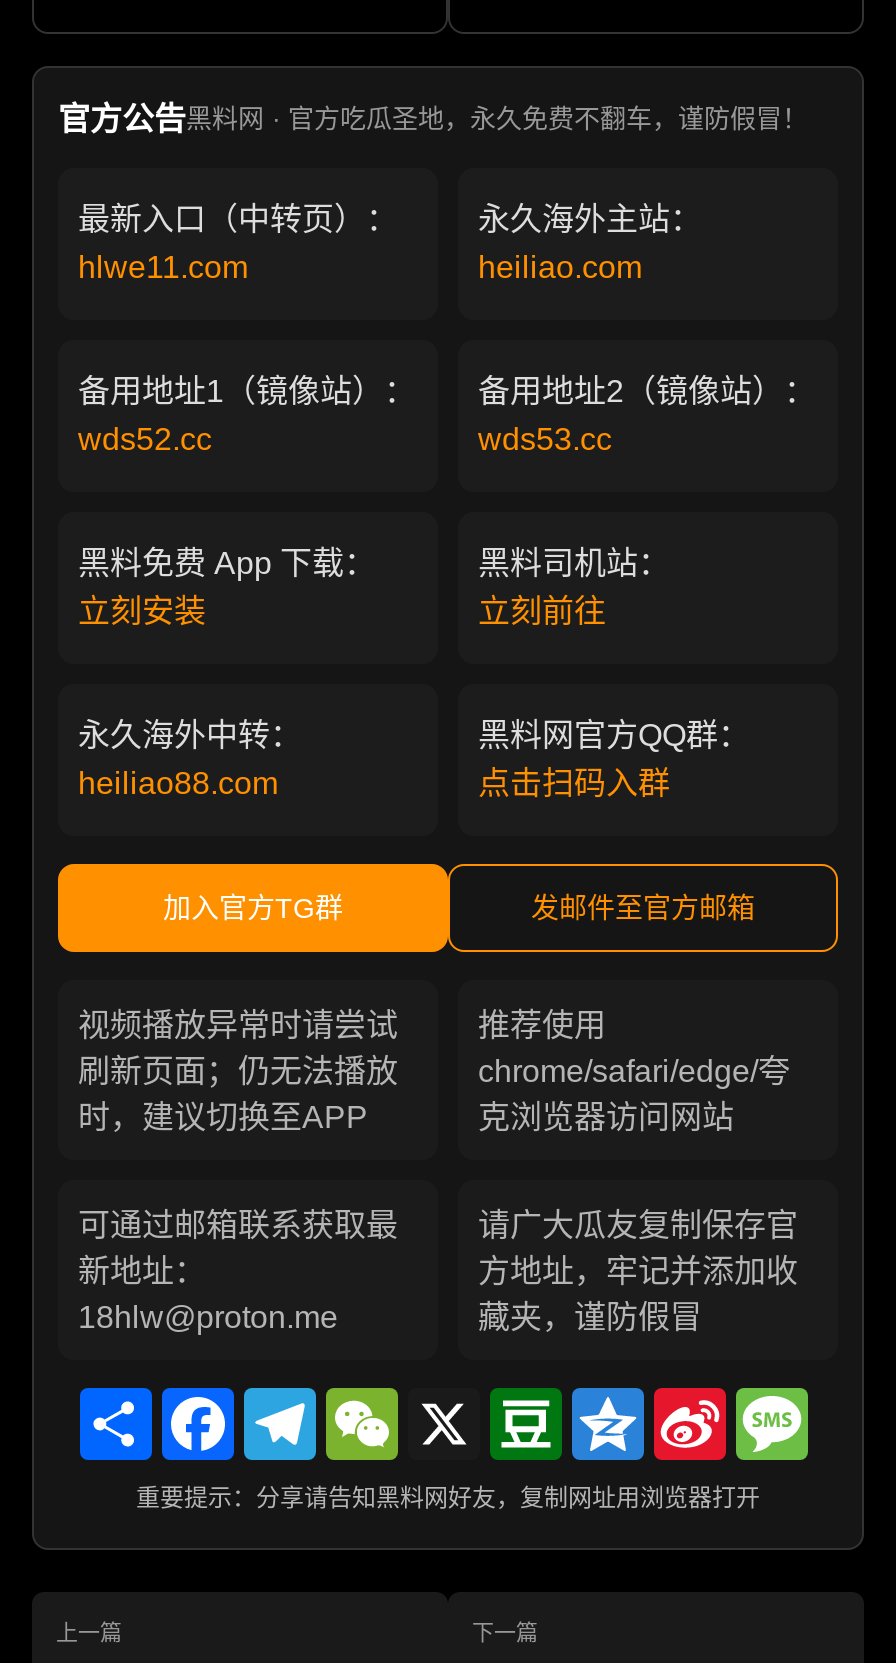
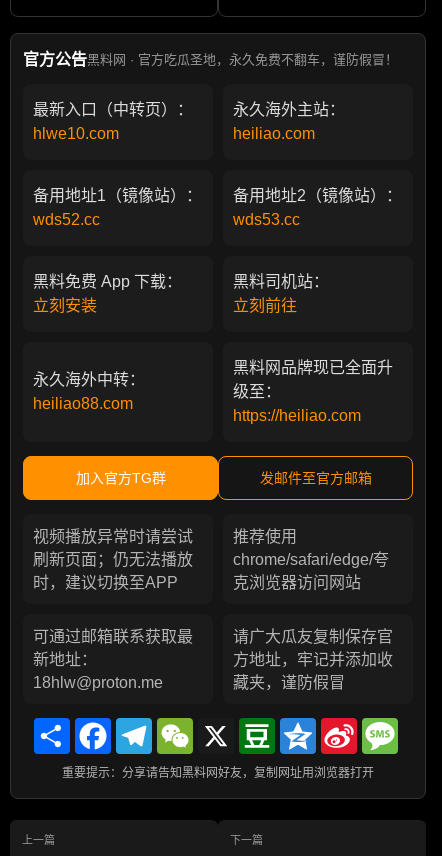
[78,251,248,285] hlwe11.com -> [33,125,119,142] hlwe10.com
[478,719,750,801] 黑料网官方QQ群： | 点击扫码入群 -> [233,359,393,424] 黑料网品牌现已全面升 | 级至： | https://heiliao.com

